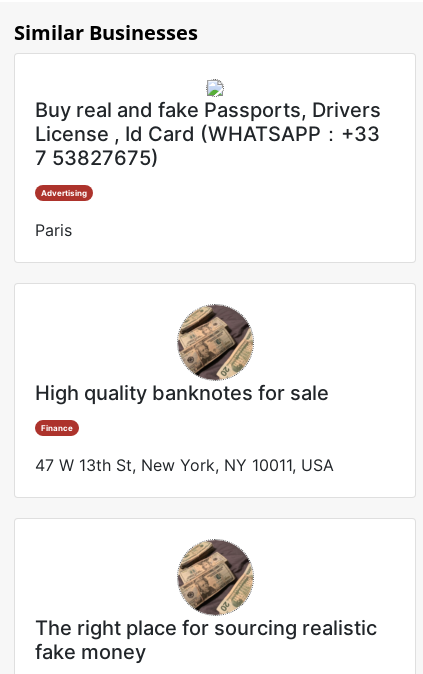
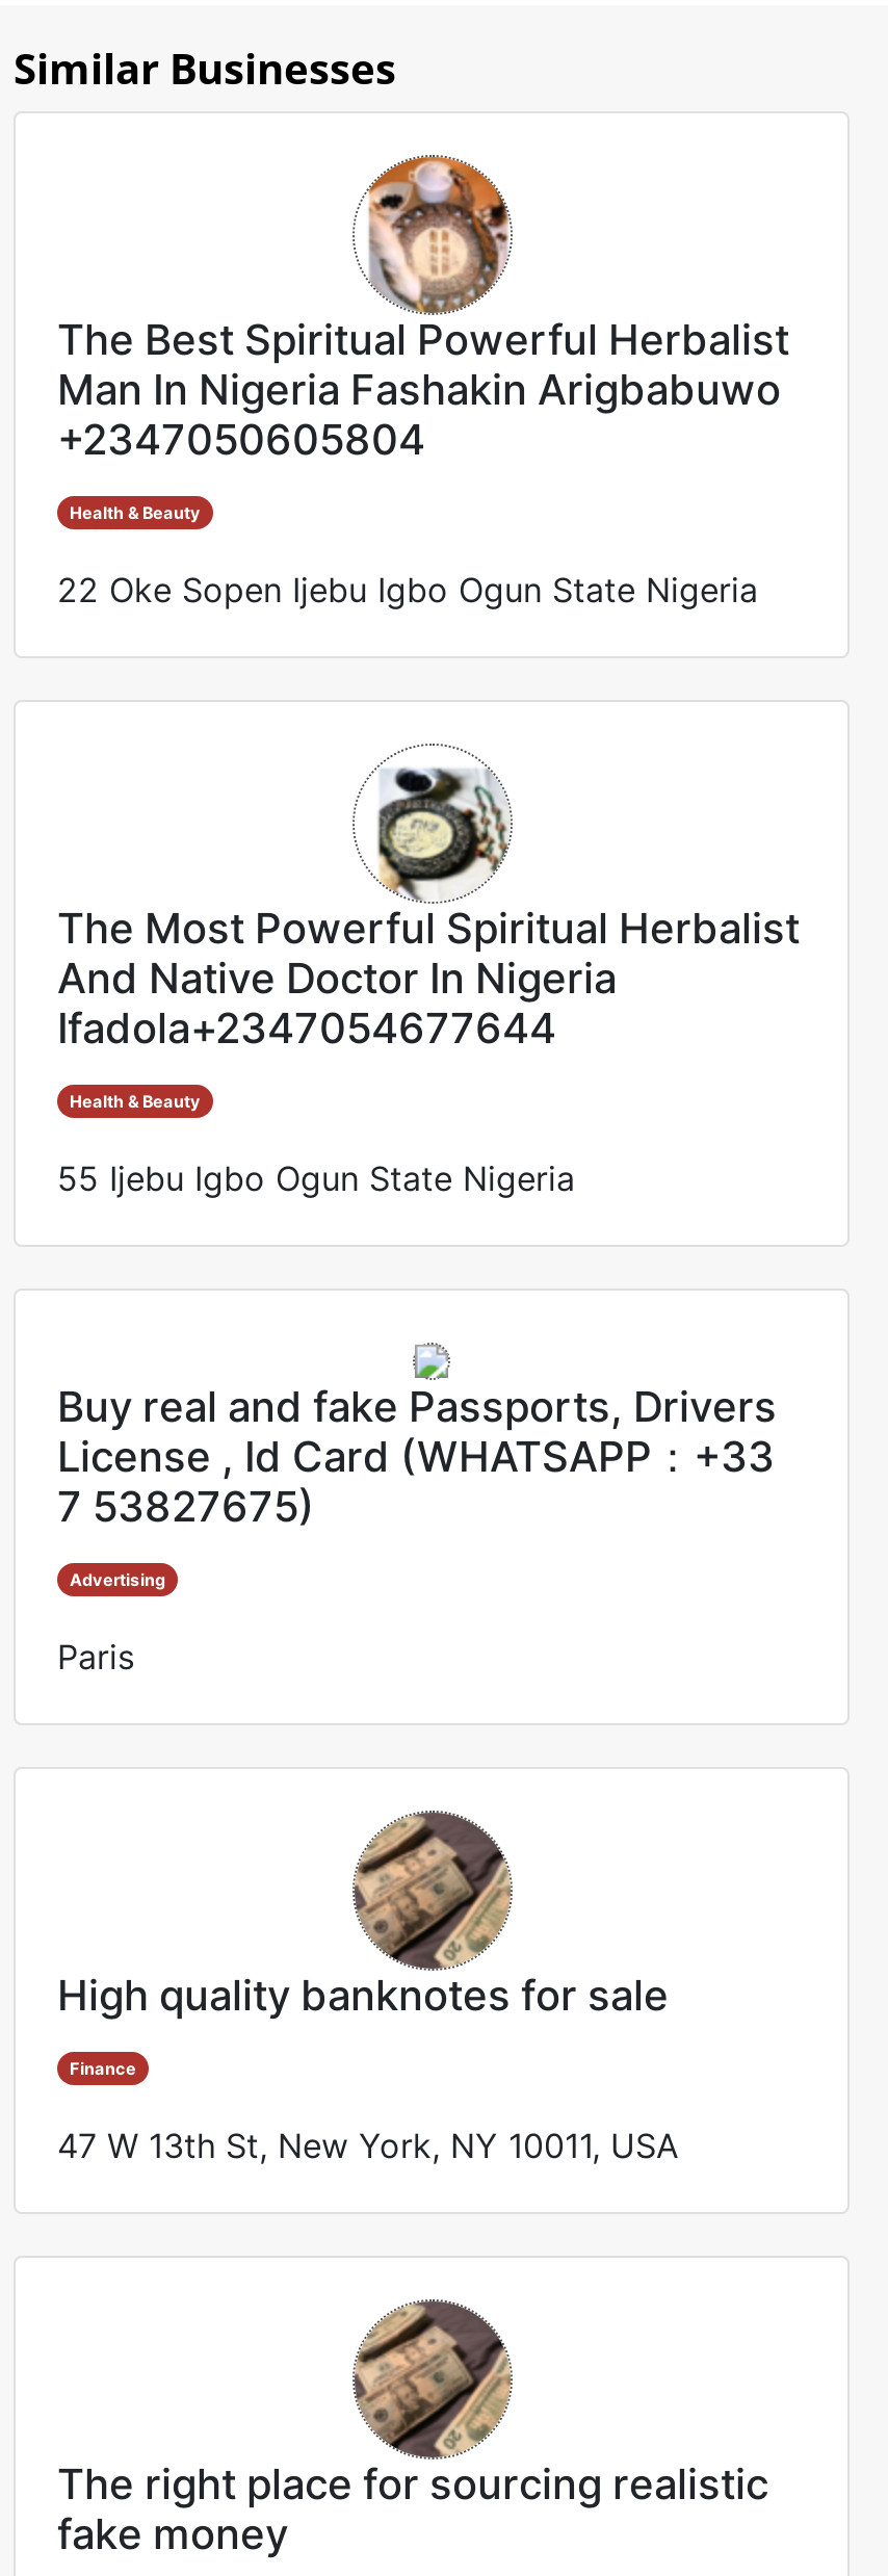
none -> [57,153,789,610] [image] | The Best Spiritual Powerful Herbalist | Man In Nigeria Fashakin Arigbabuwo | +2347050605804 | Health & Beauty | 22 Oke Sopen Ijebu Igbo Ogun State Nigeria
none -> [57,741,800,1199] [image] | The Most Powerful Spiritual Herbalist | And Native Doctor In Nigeria | Ifadola+2347054677644 | Health & Beauty | 55 Ijebu Igbo Ogun State Nigeria

